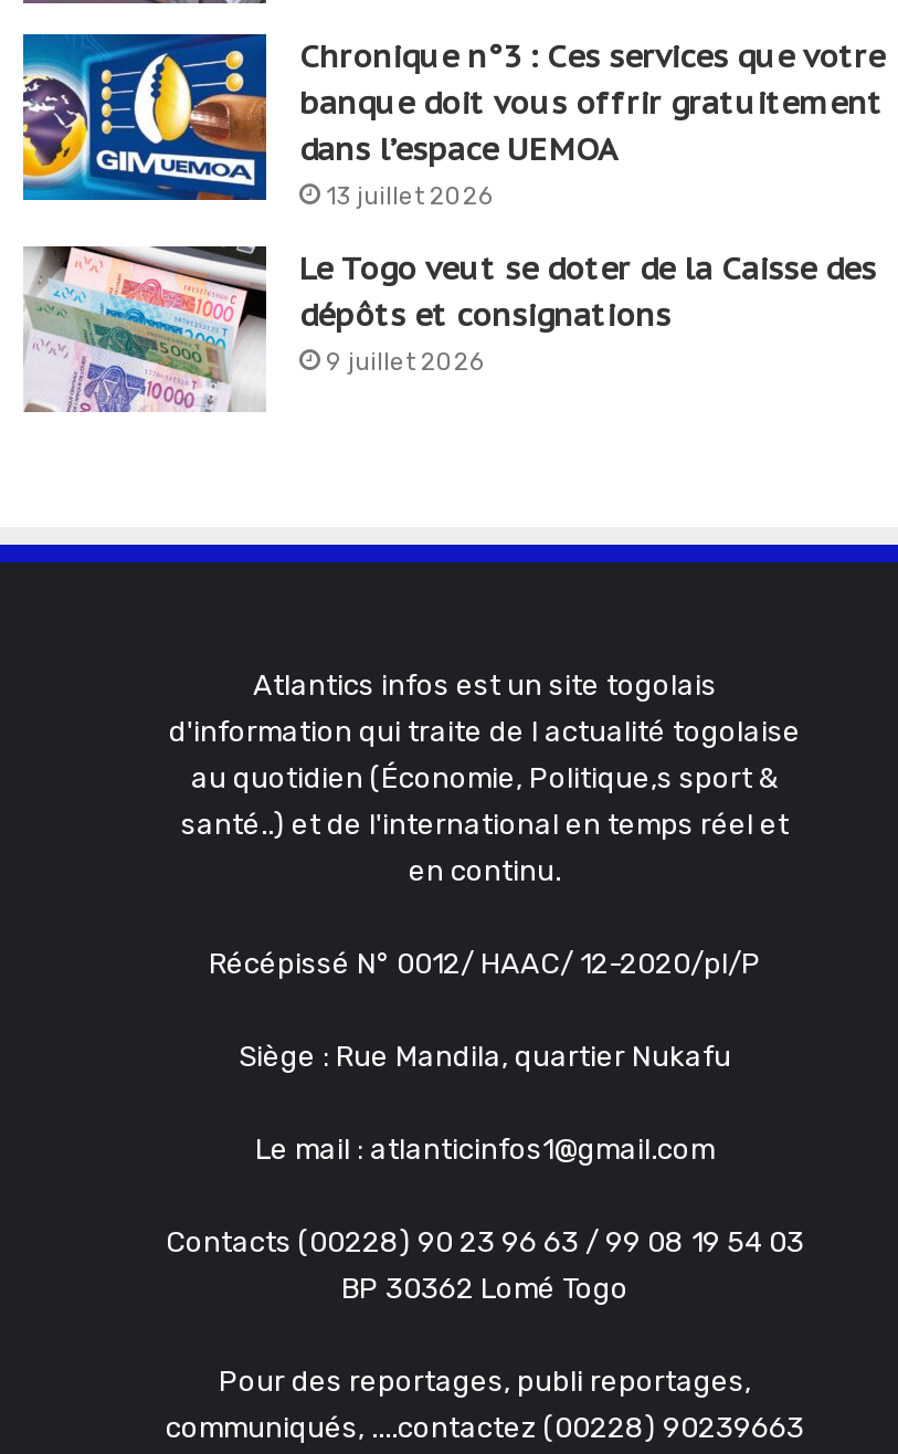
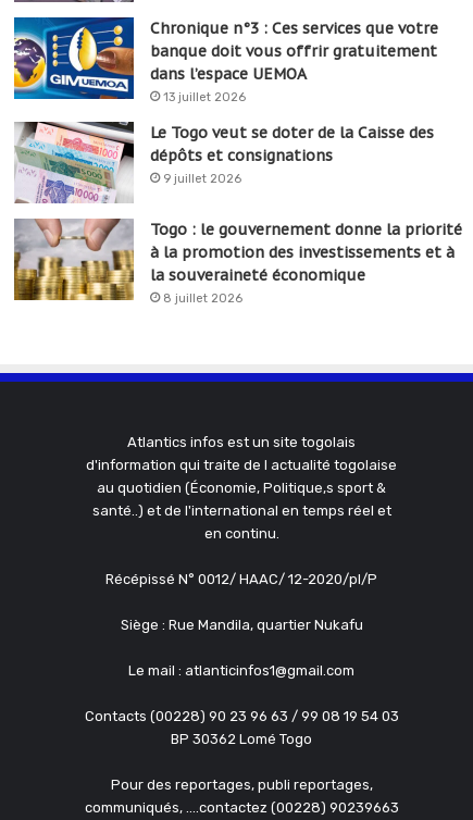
none -> [13,218,462,307] [image] | Togo : le gouvernement donne la priorité | à la promotion des investissements et à | la souveraineté économique | 8 juillet 2026

